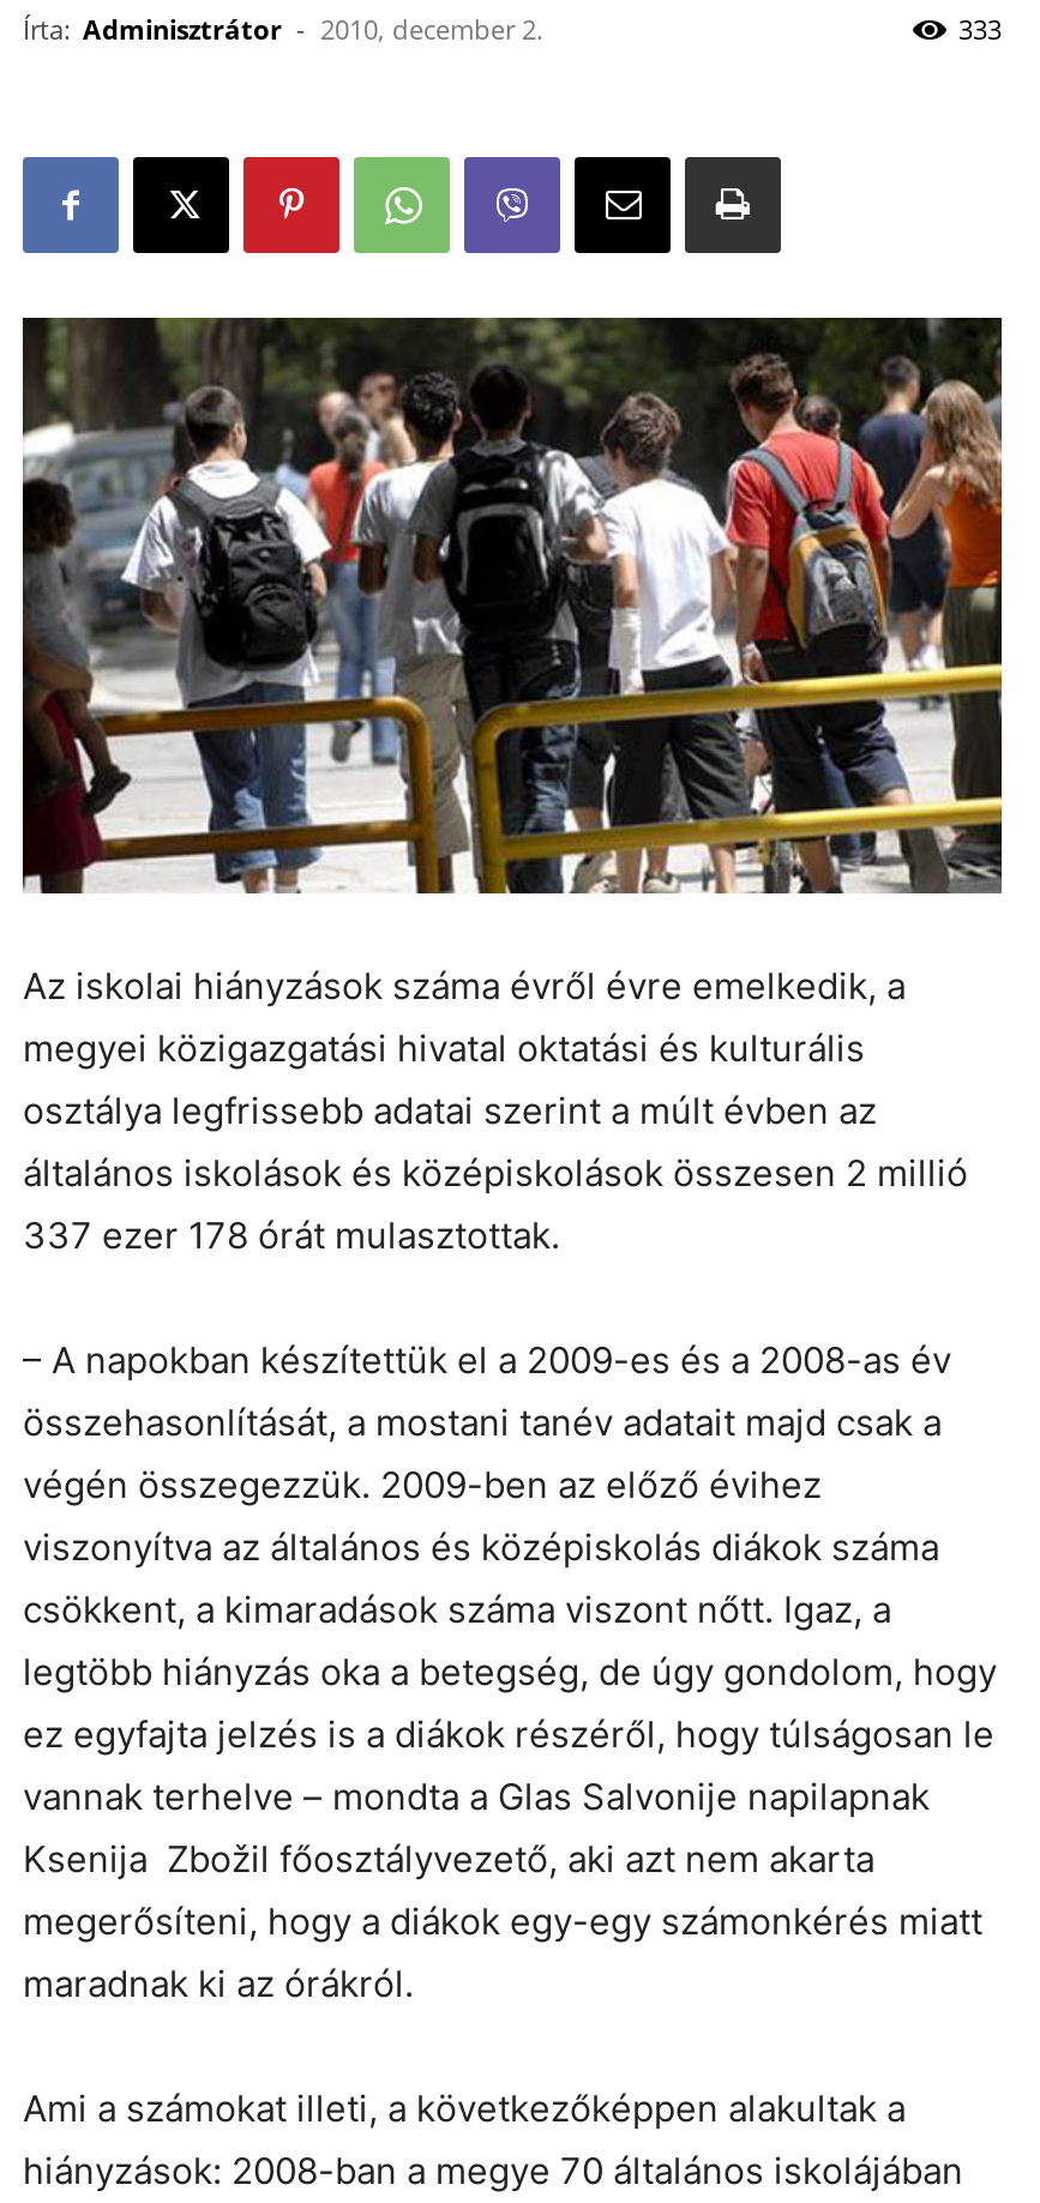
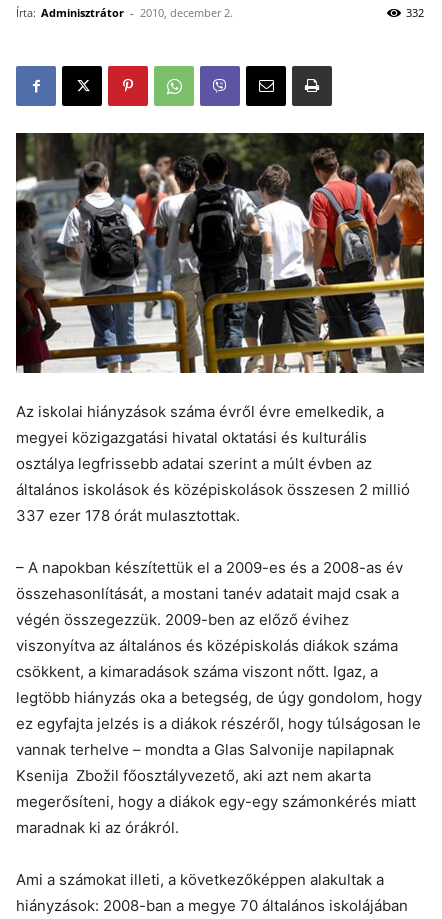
[958,11,1002,47] 333 -> [406,5,424,20] 332

